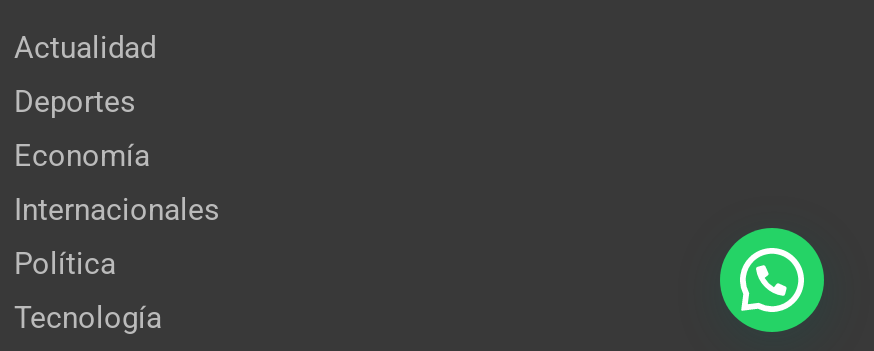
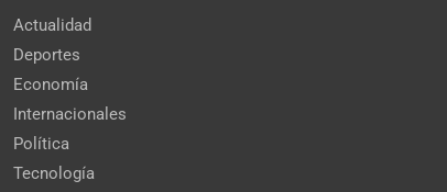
[718,226,826,334] [image] -> none

